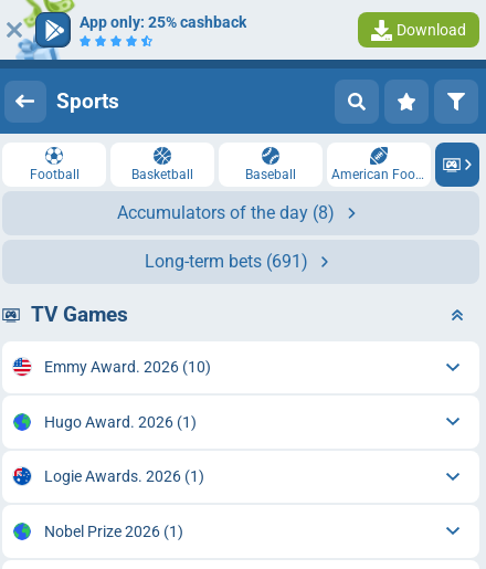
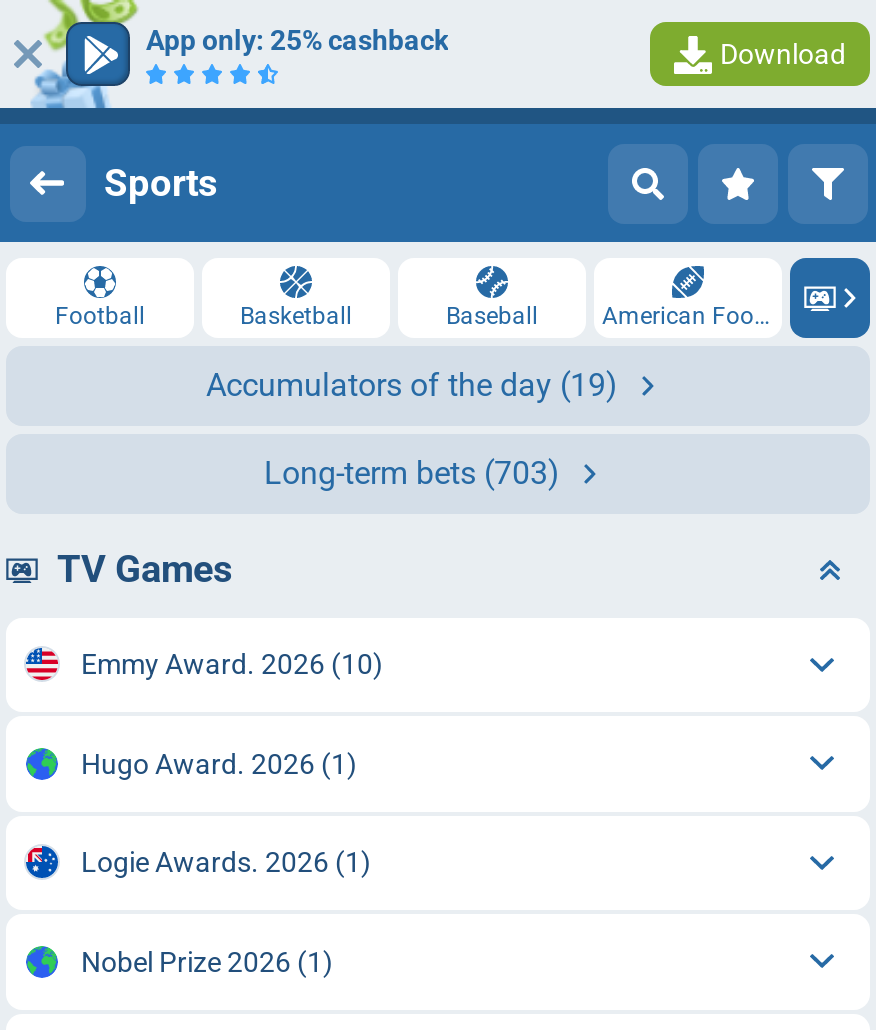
[118,202,335,223] Accumulators of the day (8) -> [206,366,618,404] Accumulators of the day (19)
[145,251,308,272] Long-term bets (691) -> [264,454,560,492] Long-term bets (703)

